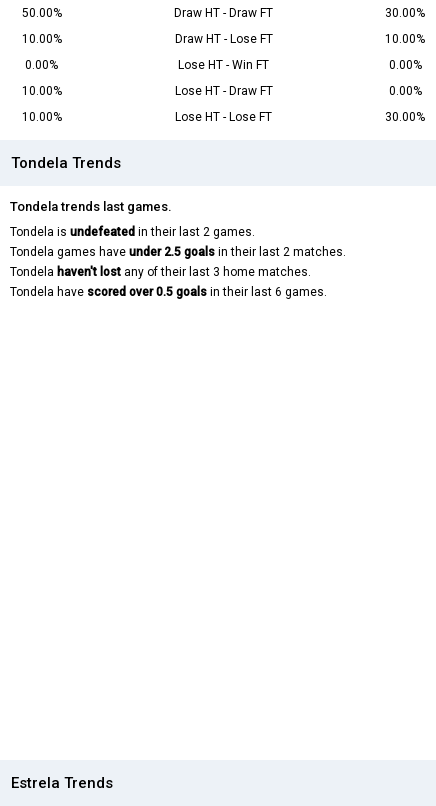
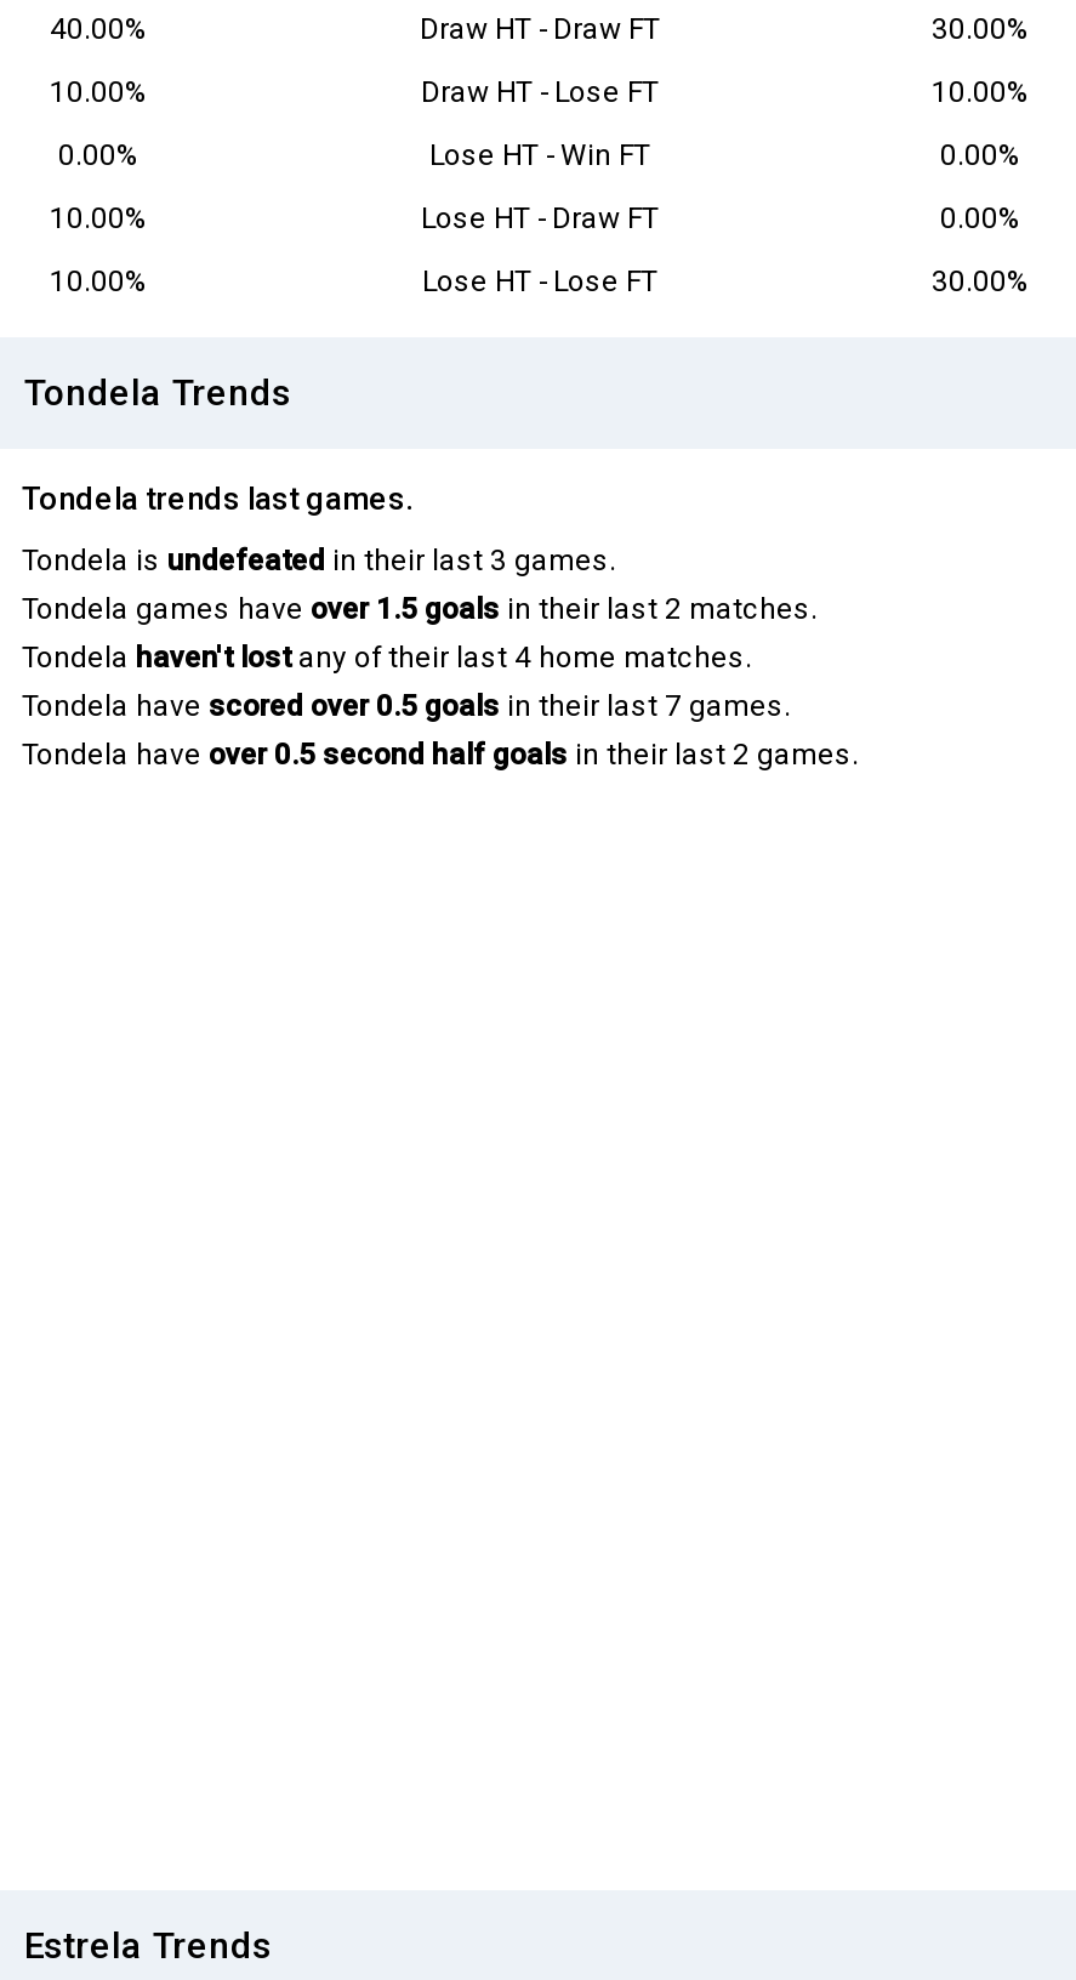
[21,6,61,20] 50.00% -> [50,13,147,47] 40.00%
[10,225,346,299] Tondela is undefeated in their last 2 games. | Tondela games have under 2.5 goals in their last 2 matches. | Tondela haven't lost any of their last 3 home matches. | Tondela have scored over 0.5 goals in their last 6 games. -> [22,544,859,772] Tondela is undefeated in their last 3 games. | Tondela games have over 1.5 goals in their last 2 matches. | Tondela haven't lost any of their last 4 home matches. | Tondela have scored over 0.5 goals in their last 7 games. | Tondela have over 0.5 second half goals in their last 2 games.

